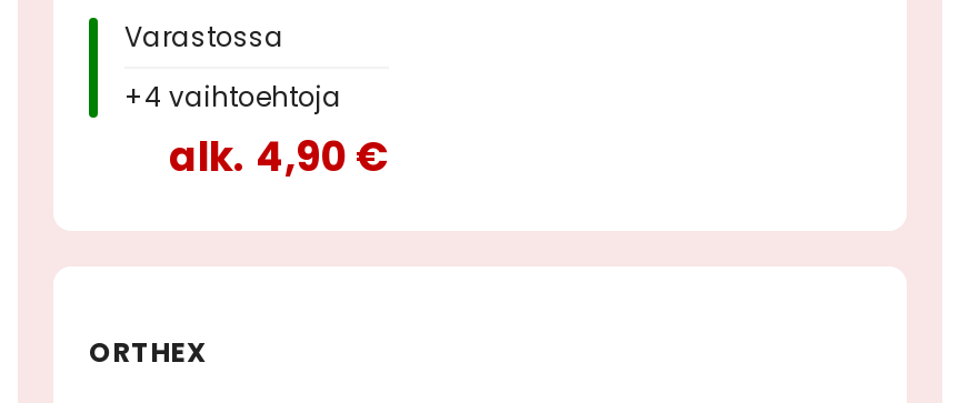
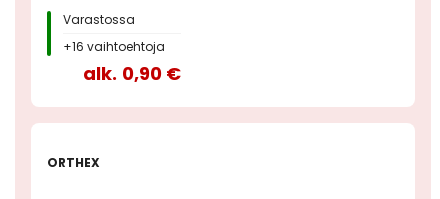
[124,78,342,115] +4 vaihtoehtoja -> [63,38,165,55] +16 vaihtoehtoja
[169,129,389,184] alk. 4,90 € -> [83,61,181,86] alk. 0,90 €

